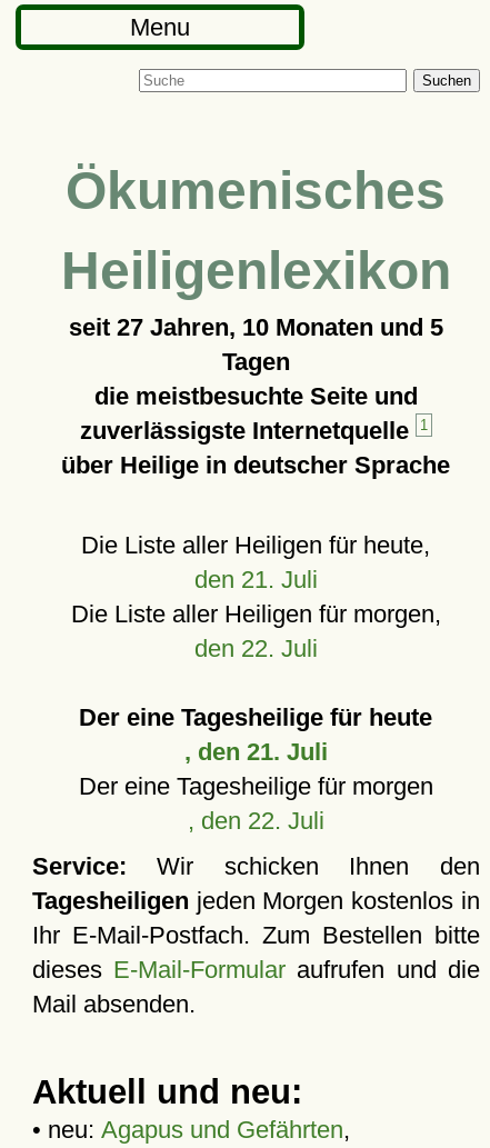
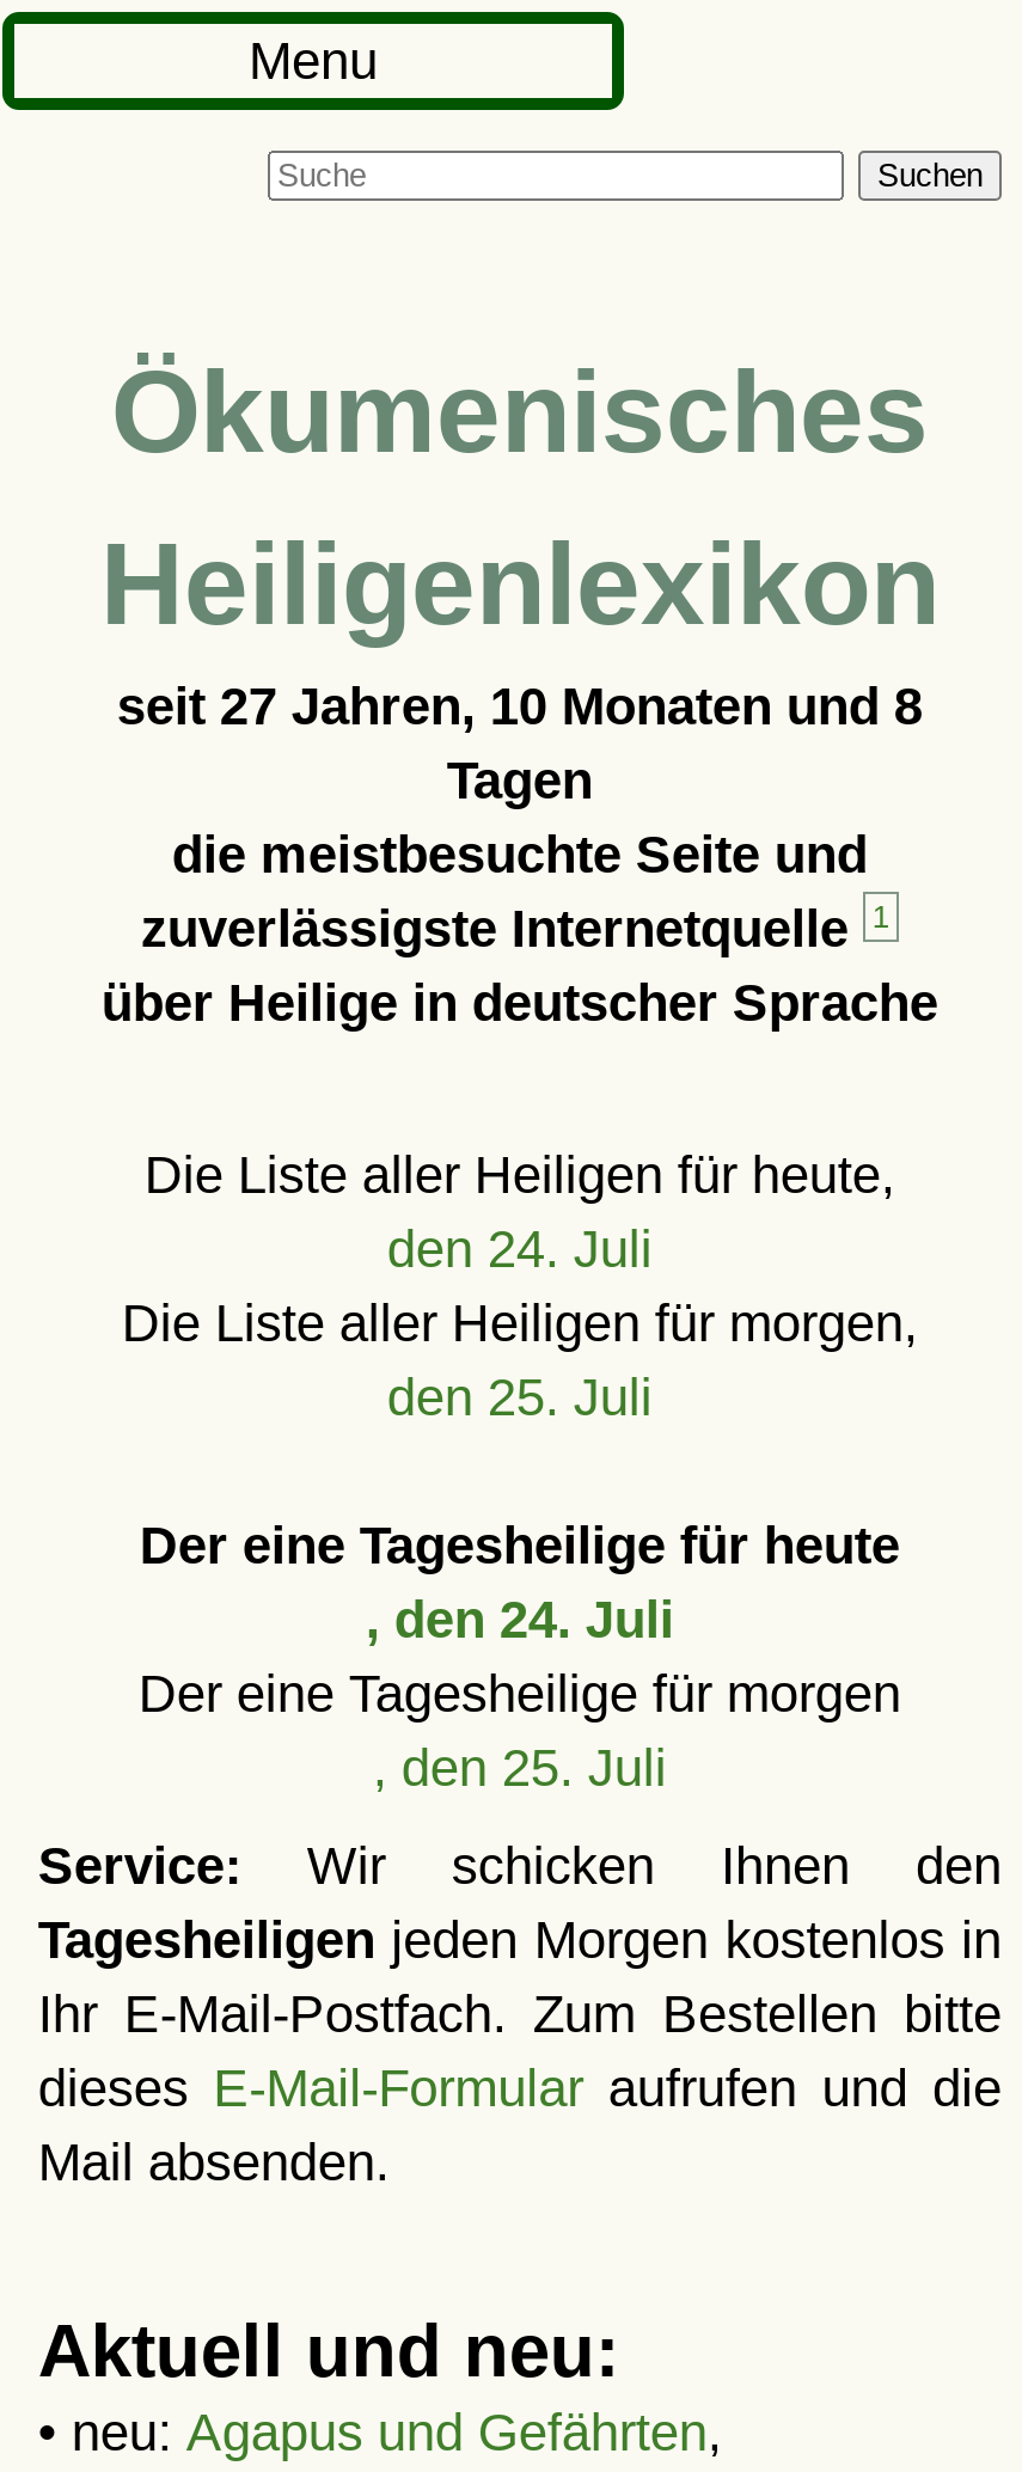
[69,313,443,341] seit 27 Jahren, 10 Monaten und 5 -> [117,677,923,736] seit 27 Jahren, 10 Monaten und 8
[194,566,318,593] den 21. Juli -> [387,1219,652,1279] den 24. Juli
[194,635,318,662] den 22. Juli -> [387,1367,652,1427] den 25. Juli
[184,738,328,766] , den 21. Juli -> [366,1590,674,1650] , den 24. Juli
[188,807,324,835] , den 22. Juli -> [373,1738,667,1798] , den 25. Juli

